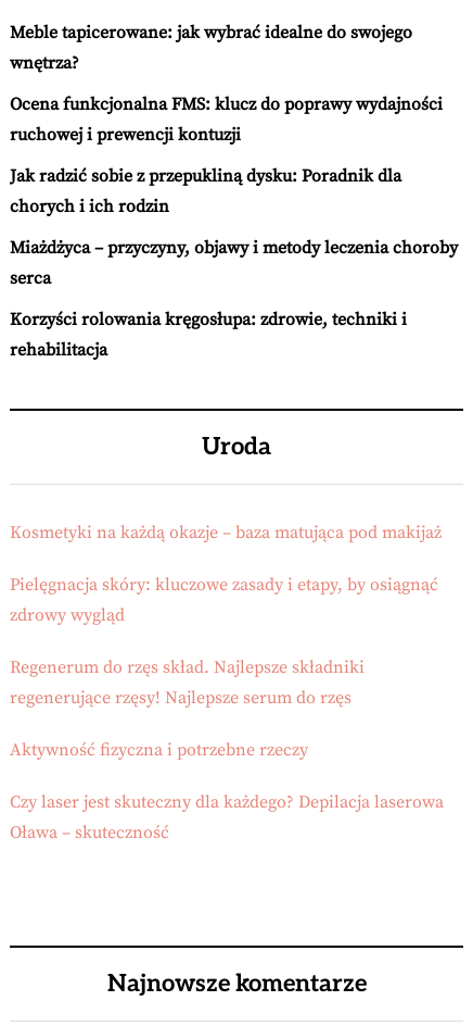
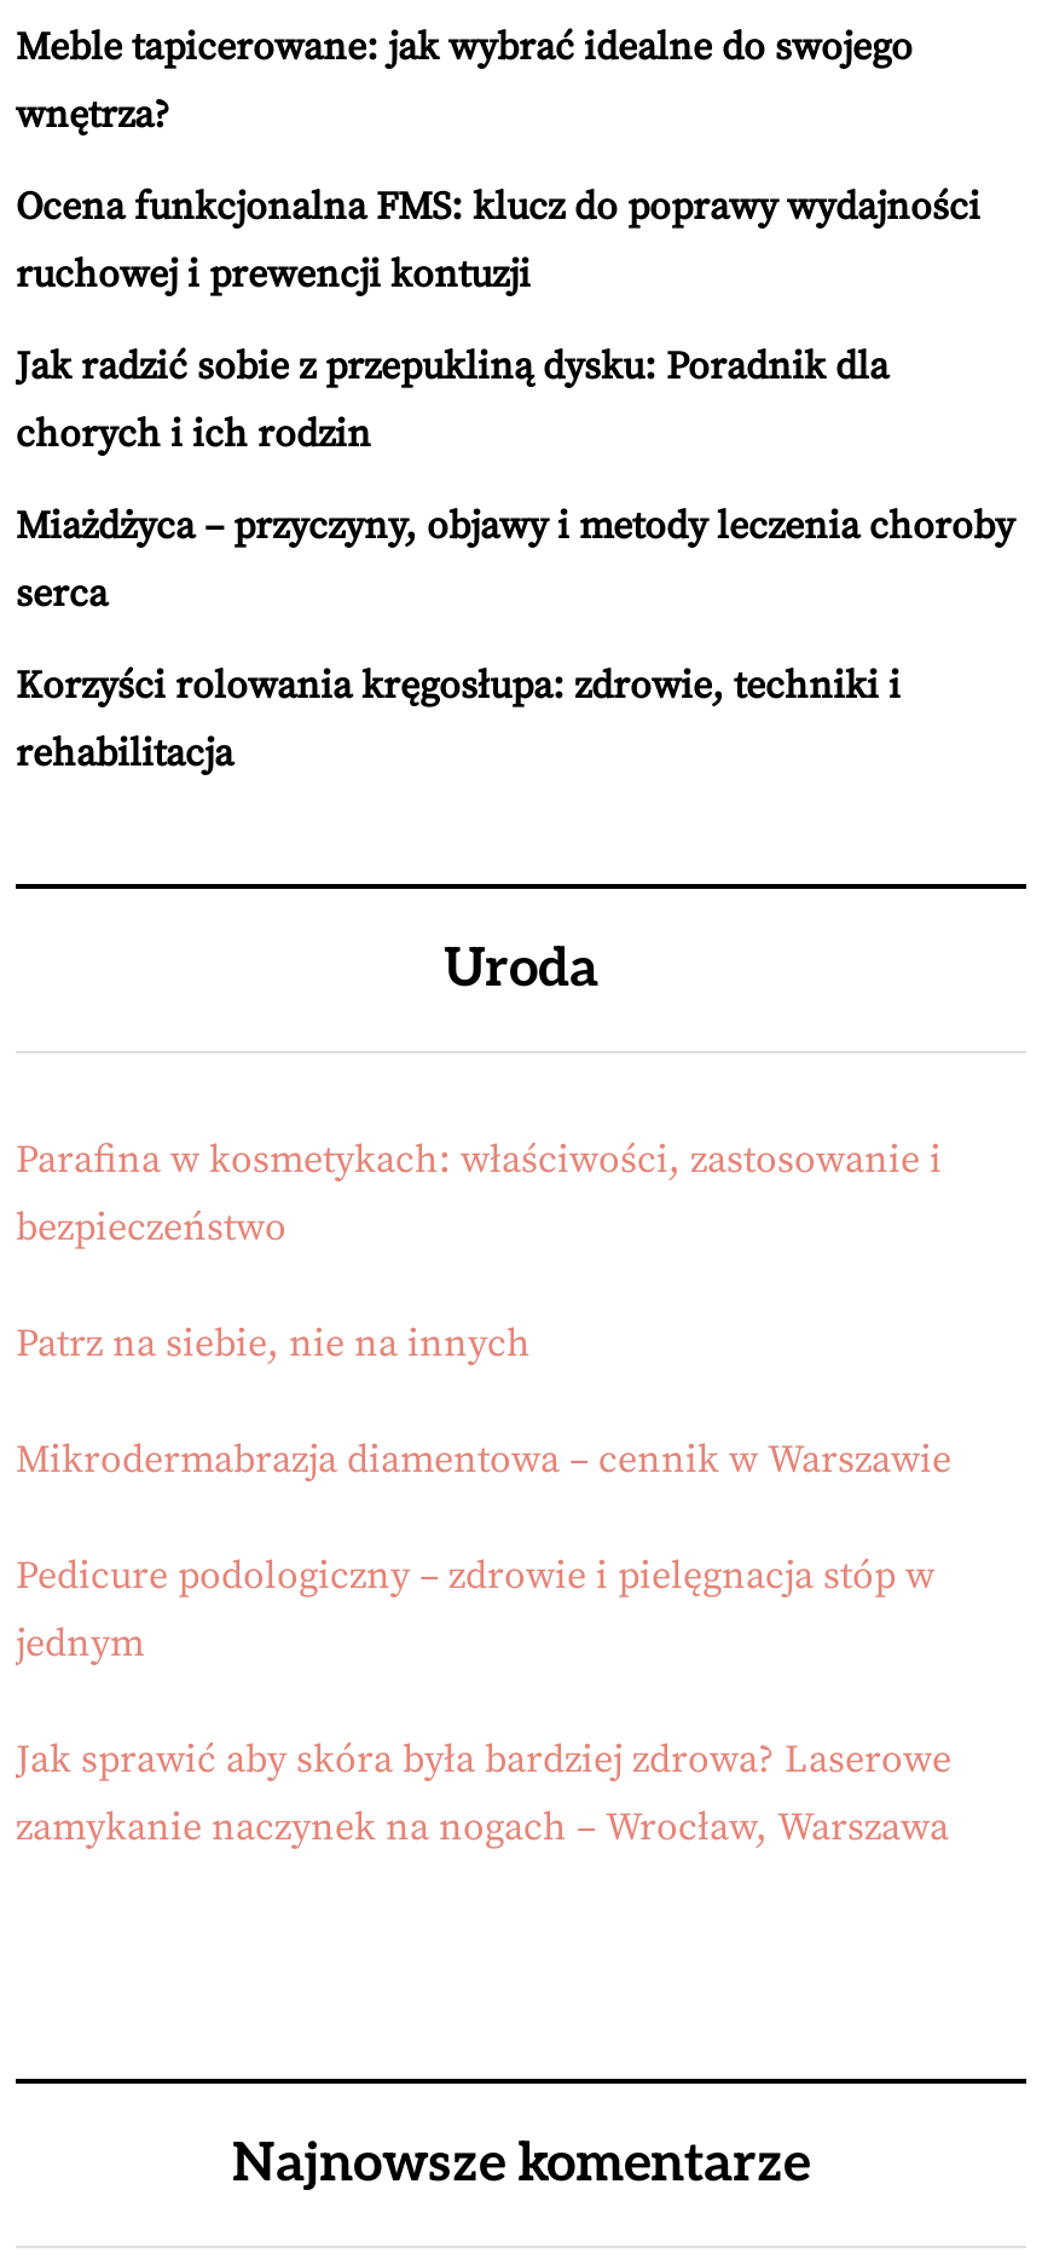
[10,522,442,544] Kosmetyki na każdą okazje – baza matująca pod makijaż -> [16,1136,942,1252] Parafina w kosmetykach: właściwości, zastosowanie i | bezpieczeństwo
[10,574,438,626] Pielęgnacja skóry: kluczowe zasady i etapy, by osiągnąć | zdrowy wygląd -> [16,1320,531,1368] Patrz na siebie, nie na innych
[10,657,365,709] Regenerum do rzęs skład. Najlepsze składniki | regenerujące rzęsy! Najlepsze serum do rzęs -> [16,1436,951,1484] Mikrodermabrazja diamentowa – cennik w Warszawie
[10,739,308,761] Aktywność fizyczna i potrzebne rzeczy -> [16,1552,934,1668] Pedicure podologiczny – zdrowie i pielęgnacja stóp w | jednym
[10,791,444,844] Czy laser jest skuteczny dla każdego? Depilacja laserowa | Oława – skuteczność -> [16,1736,951,1852] Jak sprawić aby skóra była bardziej zdrowa? Laserowe | zamykanie naczynek na nogach – Wrocław, Warszawa

